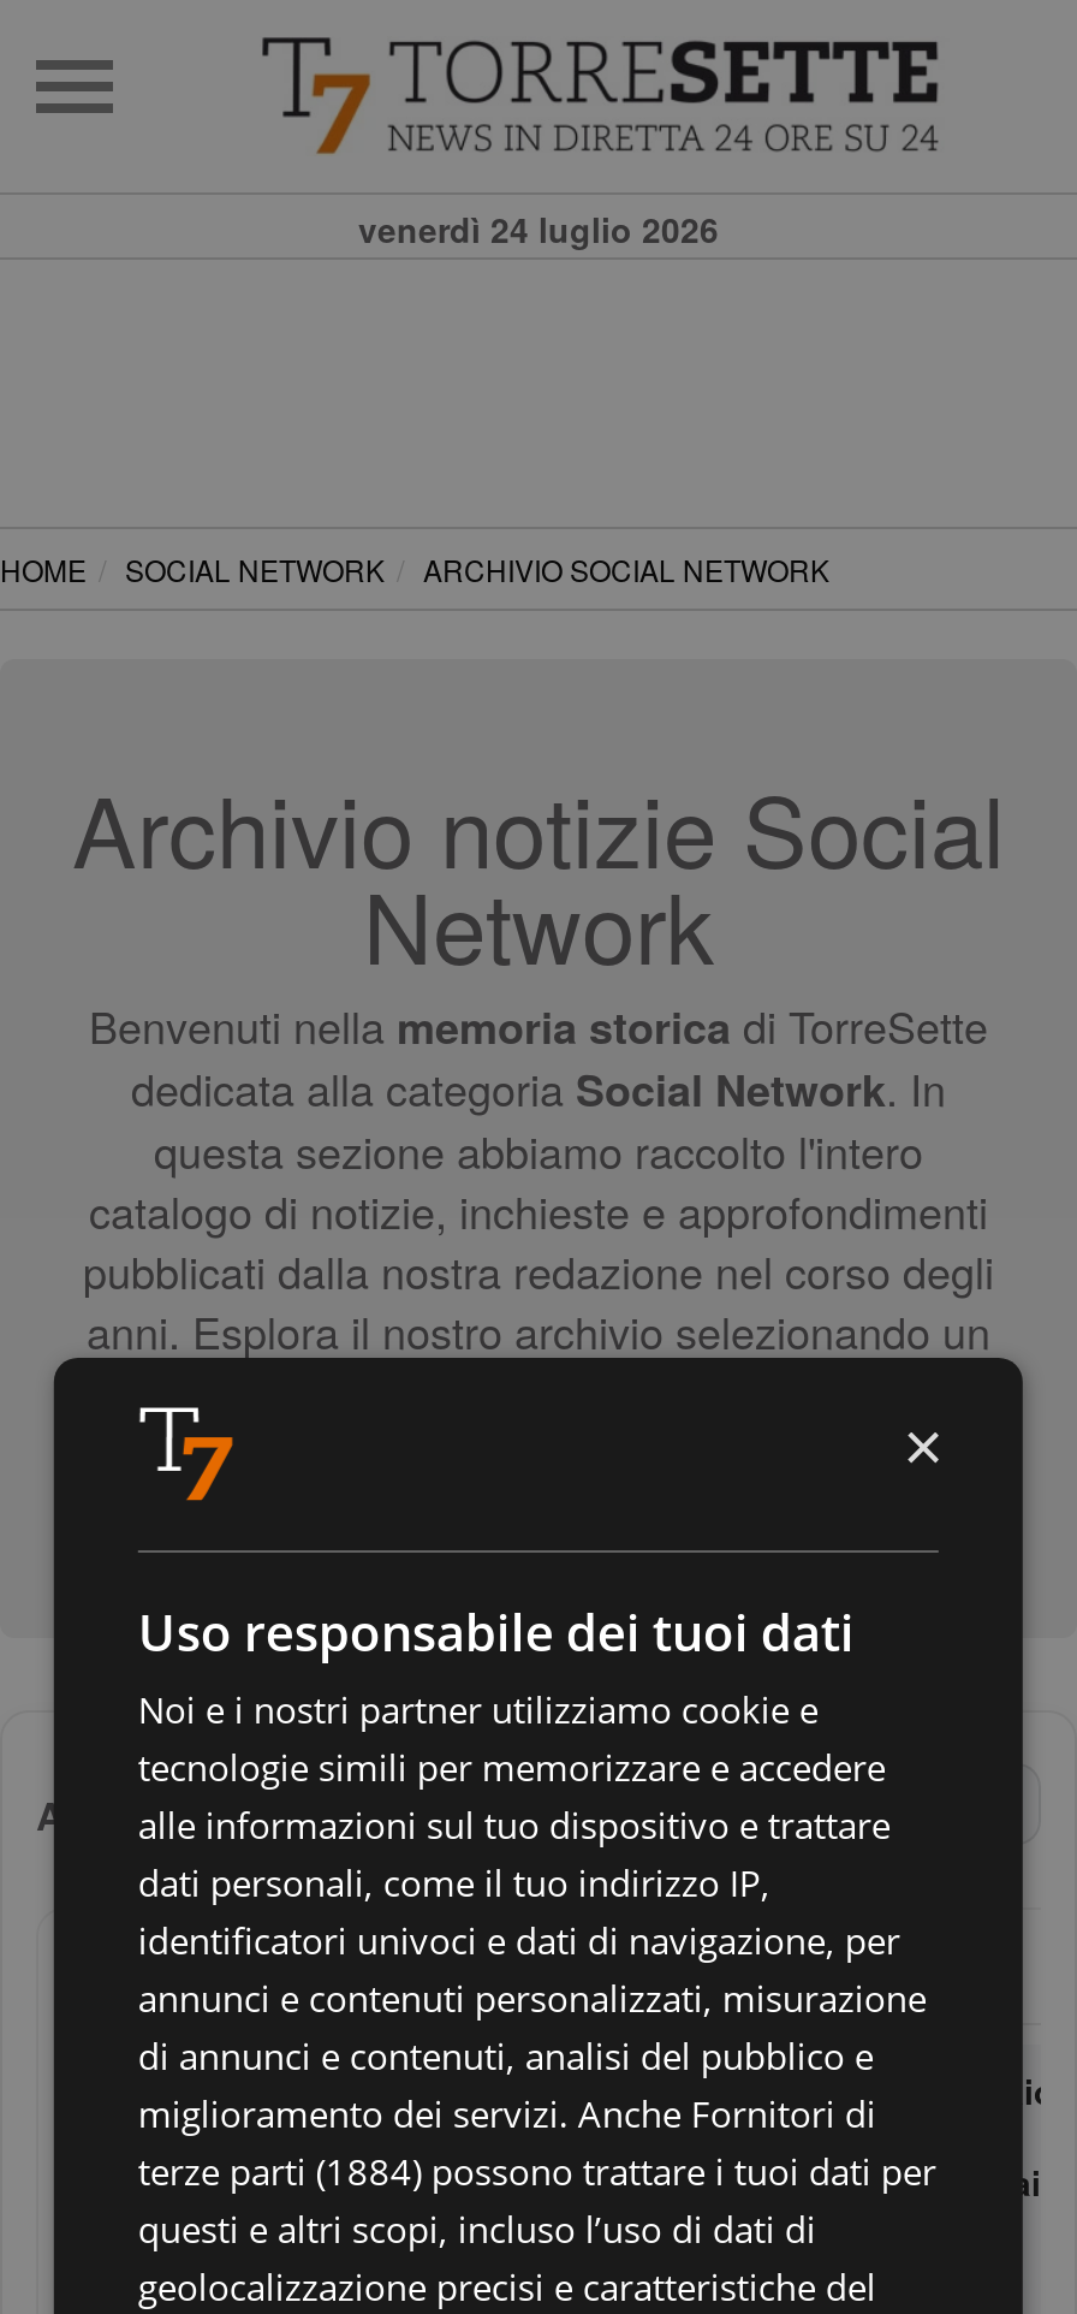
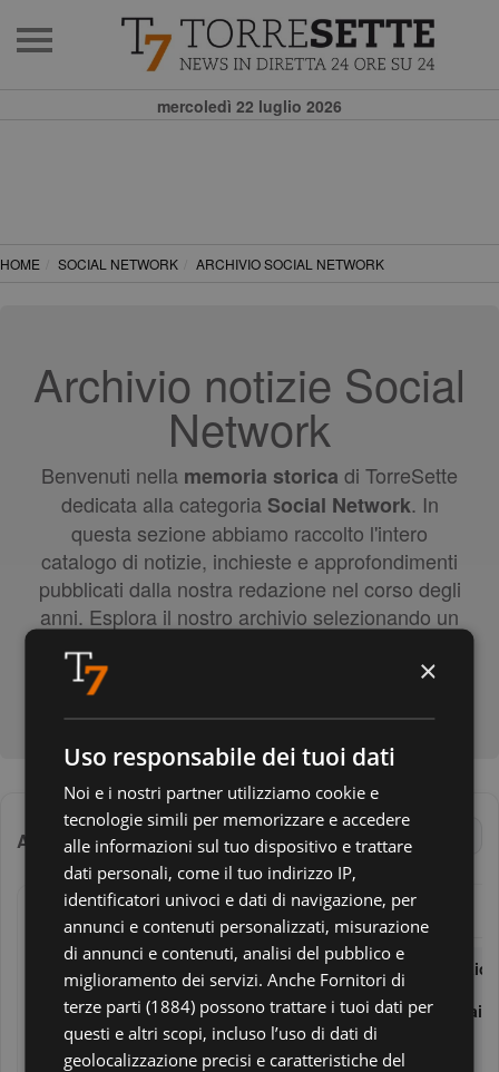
[358,204,719,253] venerdì 24 luglio 2026 -> [157,95,342,117] mercoledì 22 luglio 2026

